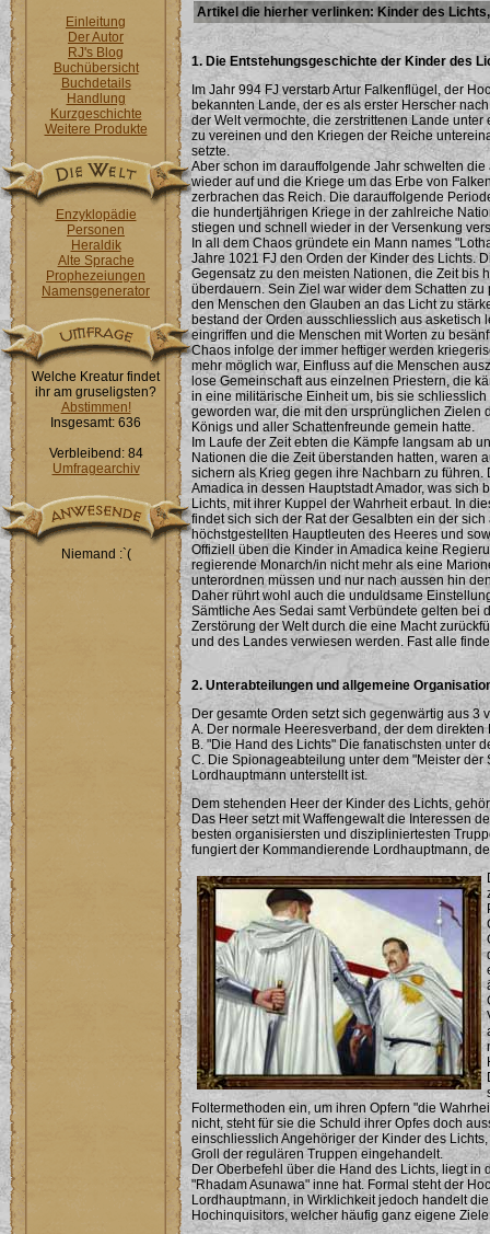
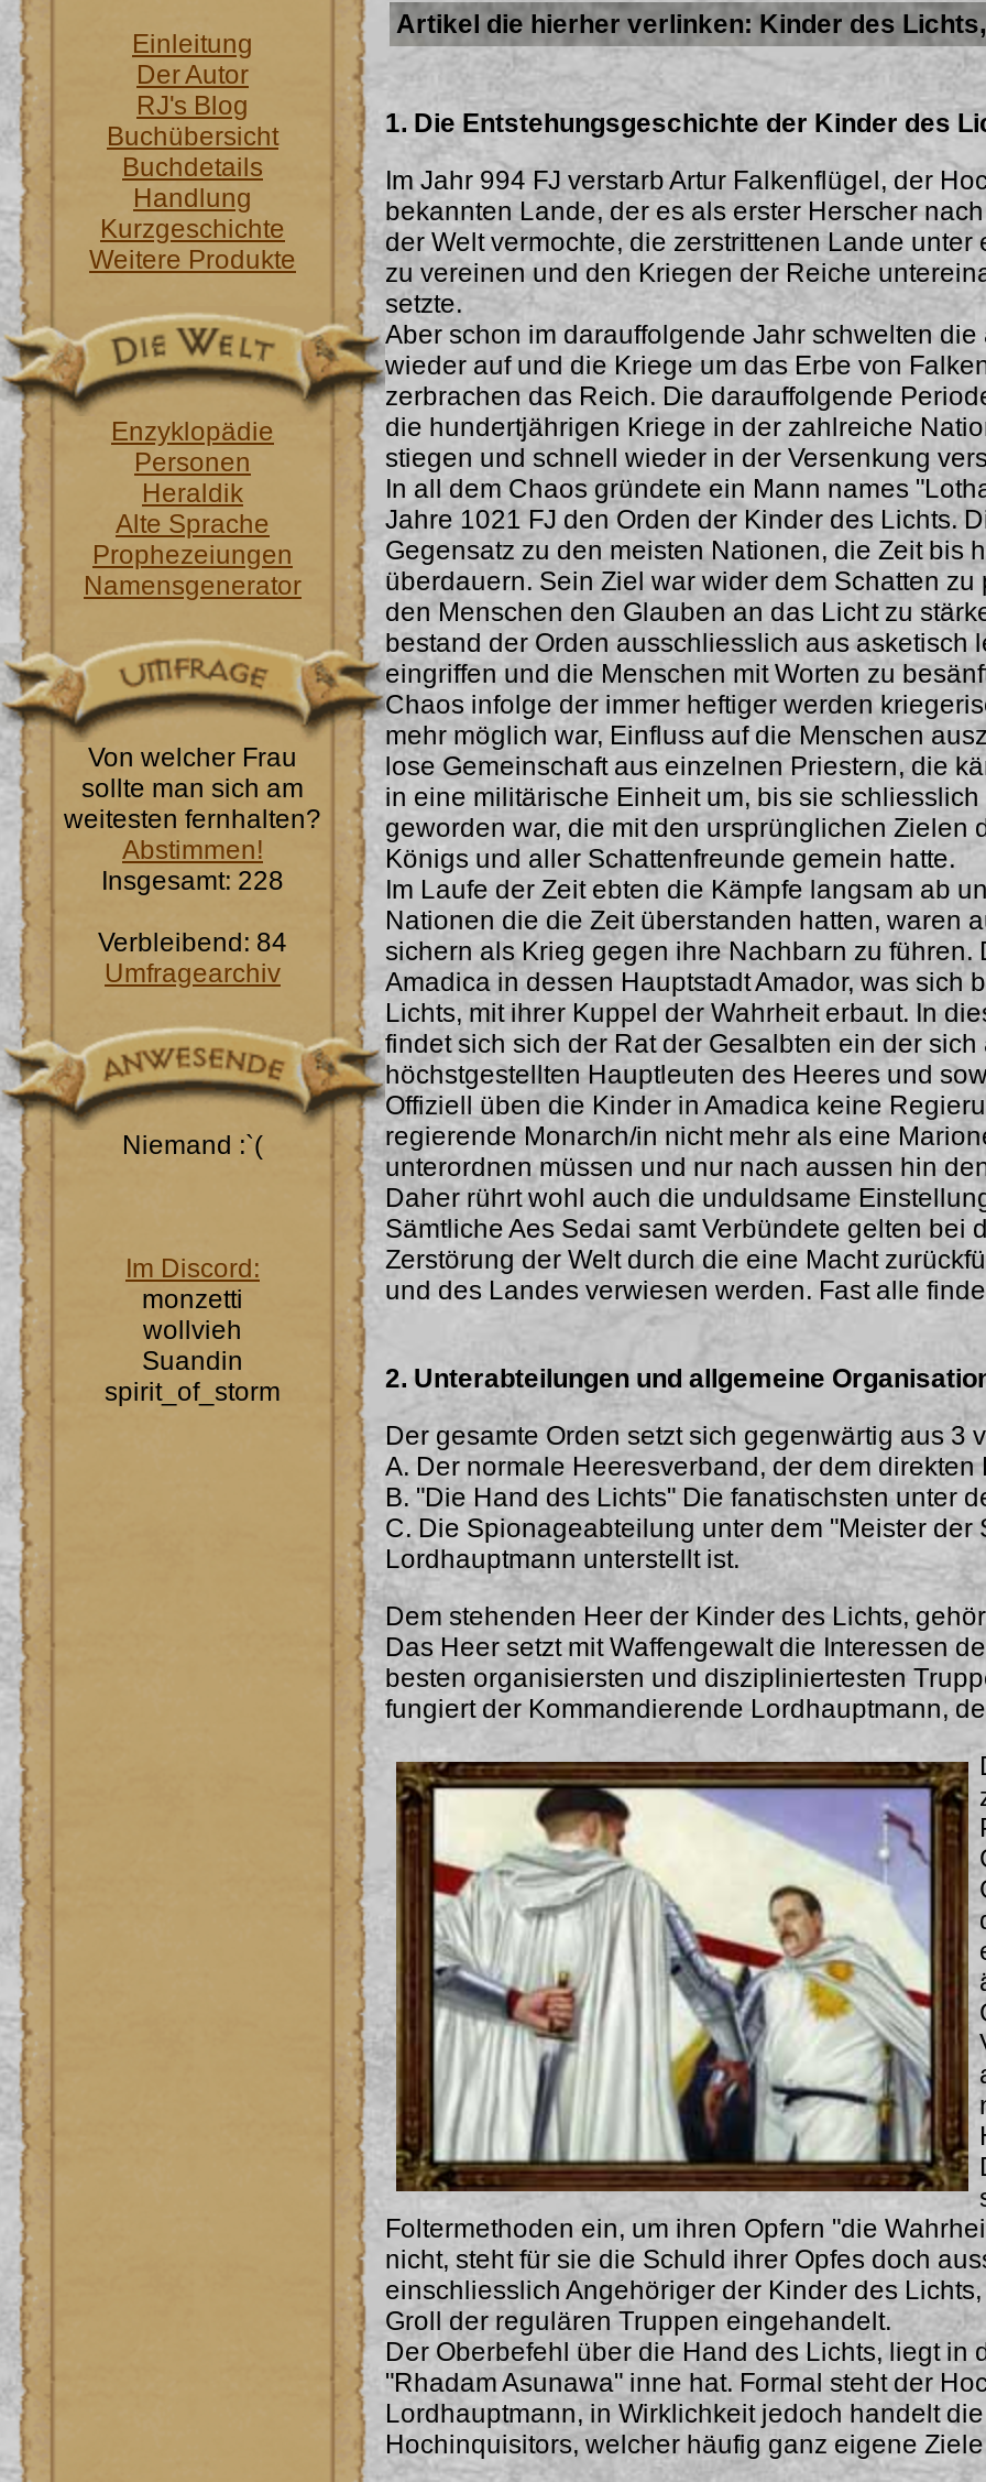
[32,369,160,400] Welche Kreatur findet | ihr am gruseligsten? -> [64,742,321,835] Von welcher Frau | sollte man sich am | weitesten fernhalten?
[50,415,141,430] Insgesamt: 636 -> [101,866,284,896] Insgesamt: 228
none -> [105,1253,281,1407] Im Discord: | monzetti | wollvieh | Suandin | spirit_of_storm

